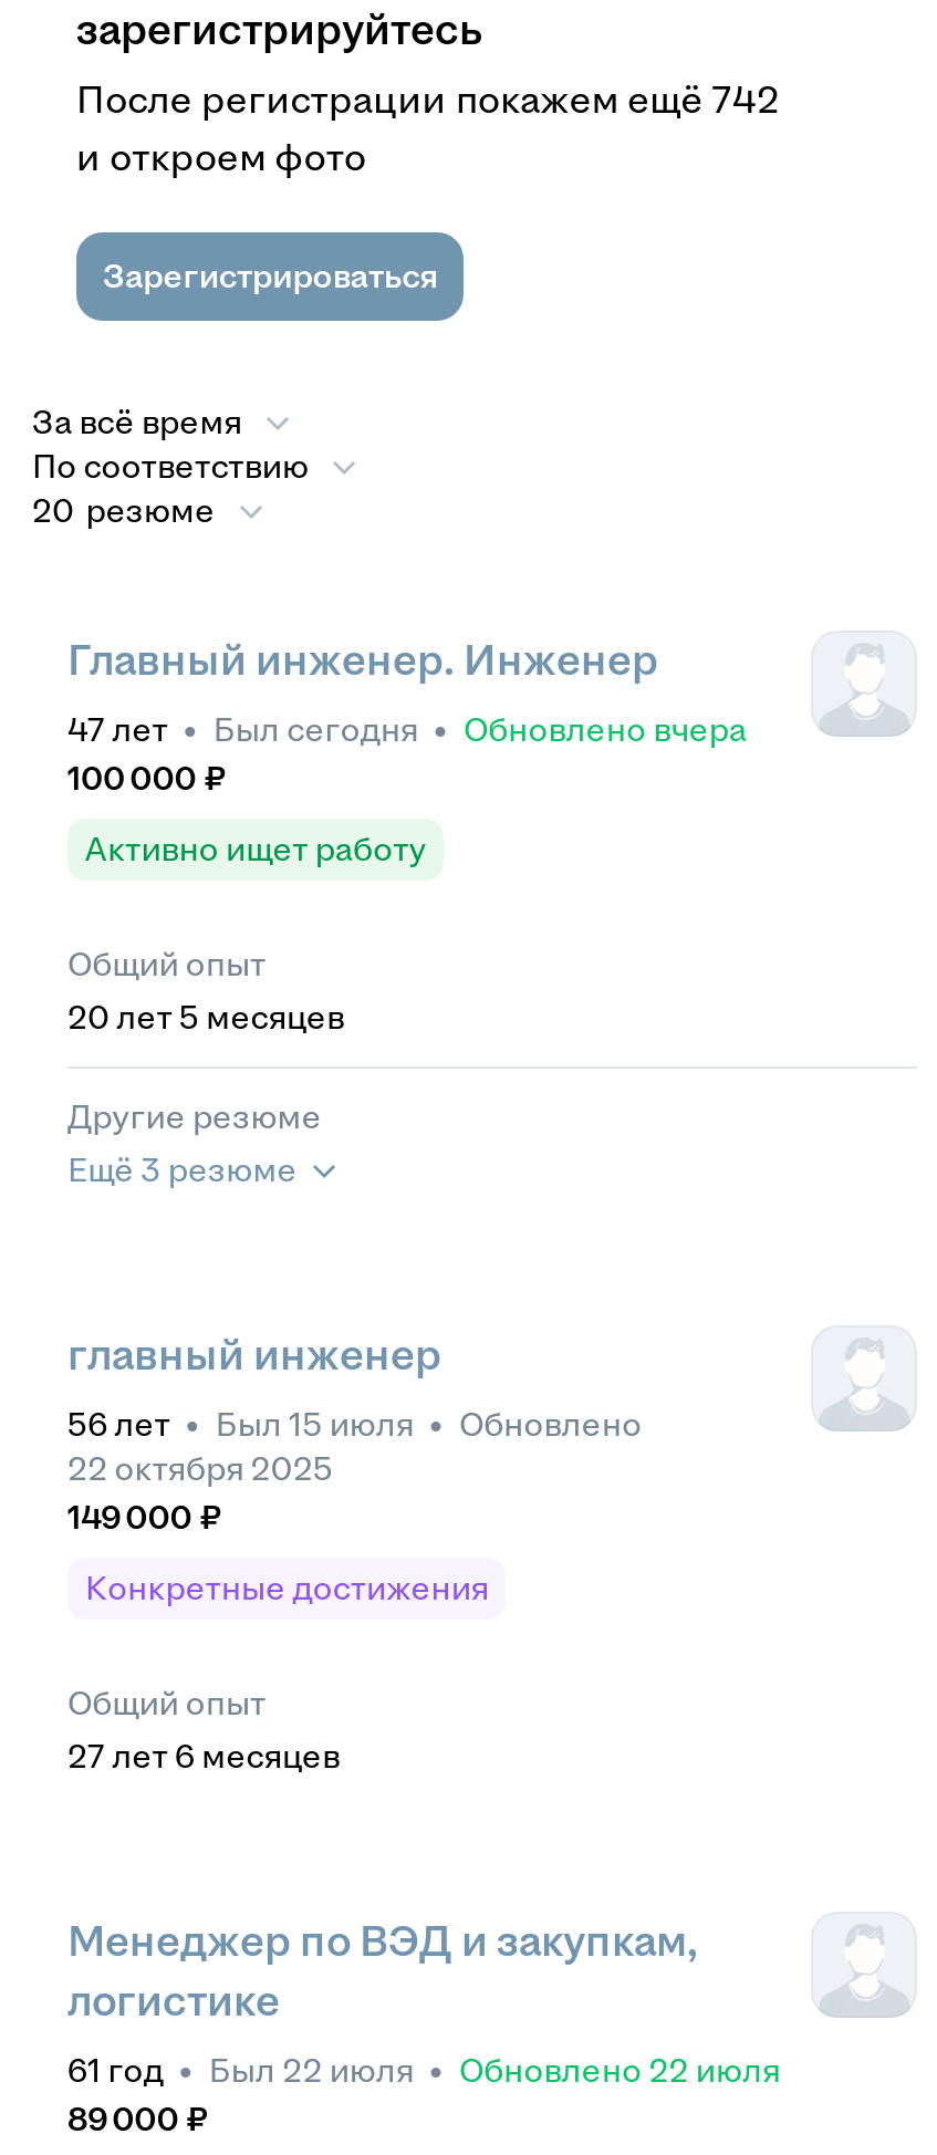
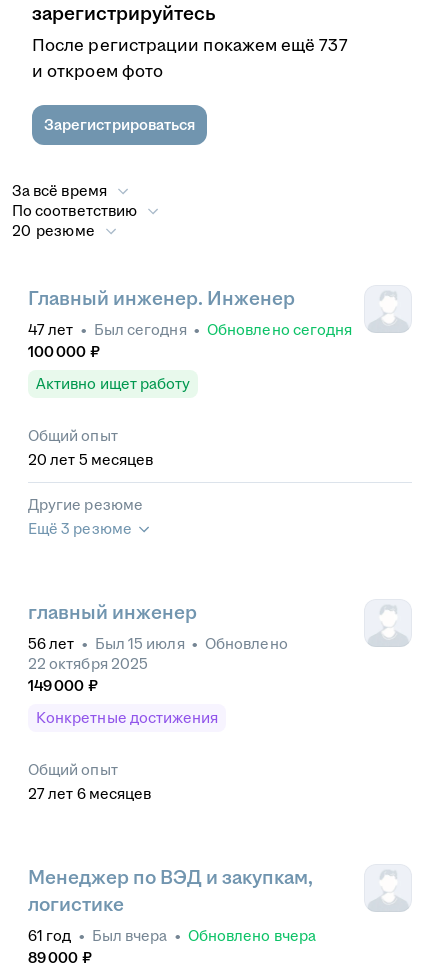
[76,80,779,122] После регистрации покажем ещё 742 -> [32,36,348,55] После регистрации покажем ещё 737
[67,710,747,748] 47 лет • Был сегодня • Обновлено вчера -> [28,321,352,338] 47 лет • Был сегодня • Обновлено сегодня
[67,2051,780,2089] 61 год • Был 22 июля • Обновлено 22 июля -> [28,927,316,944] 61 год • Был вчера • Обновлено вчера

